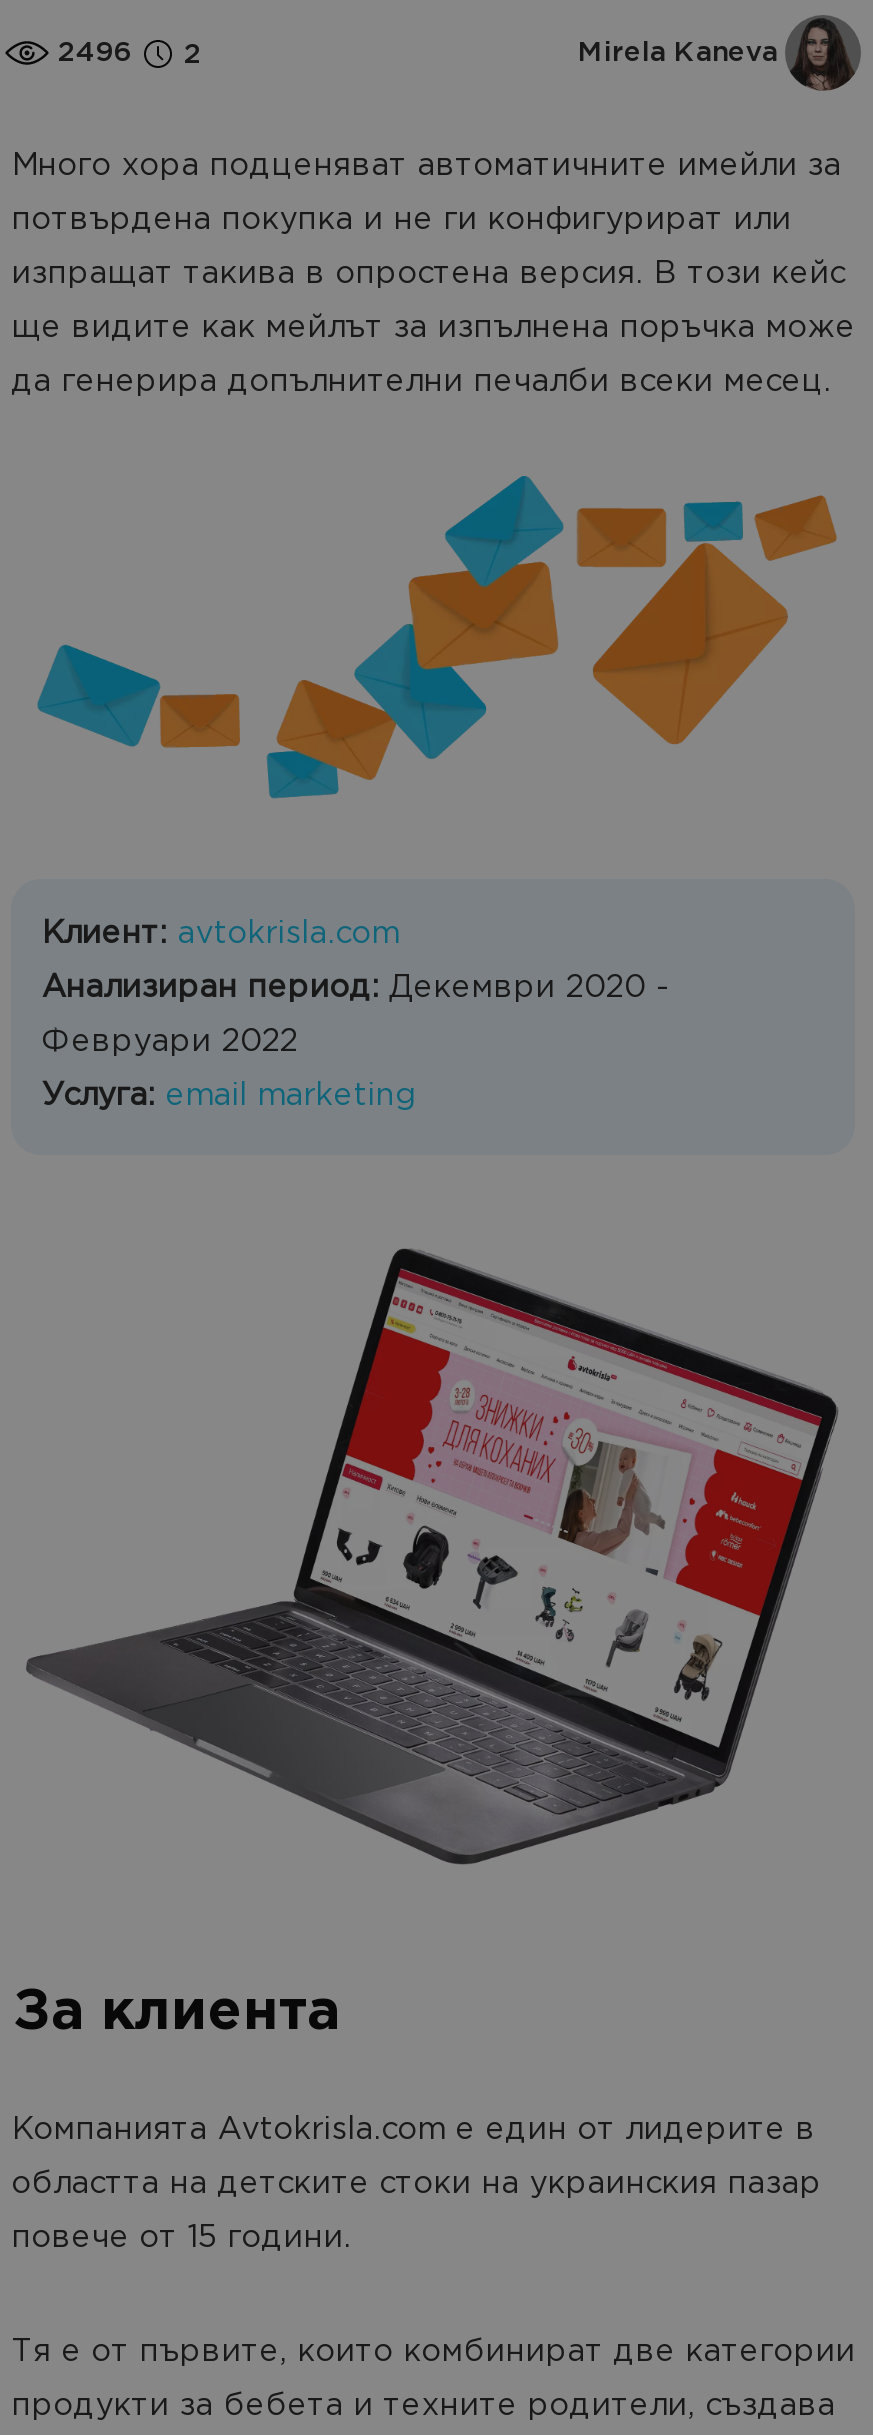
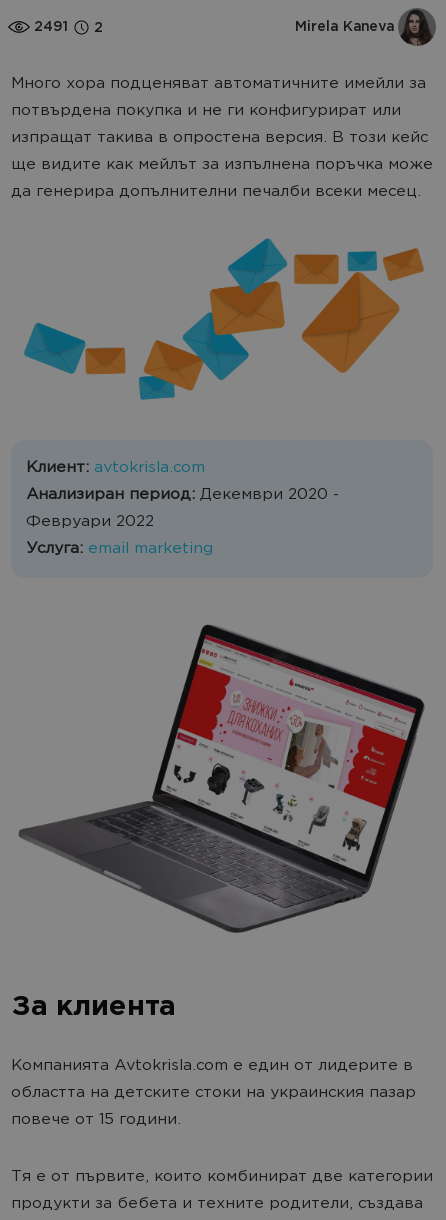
[57,39,201,66] 2496 2 -> [34,20,103,33] 2491 2

